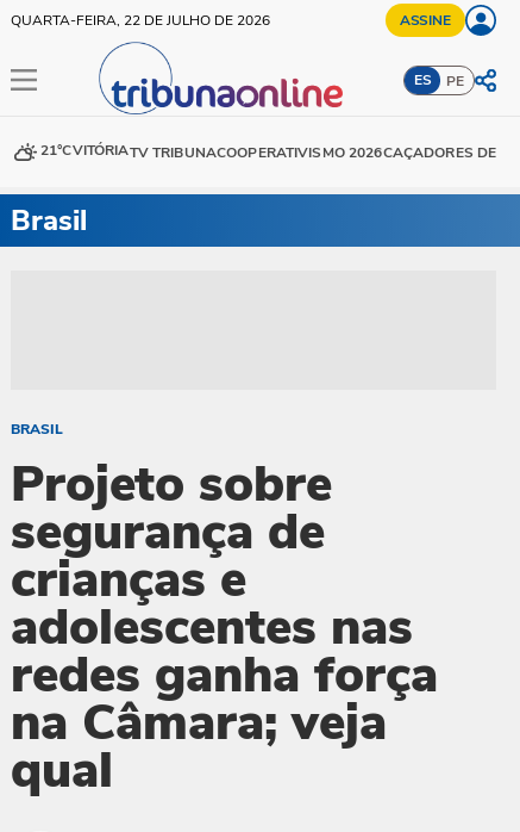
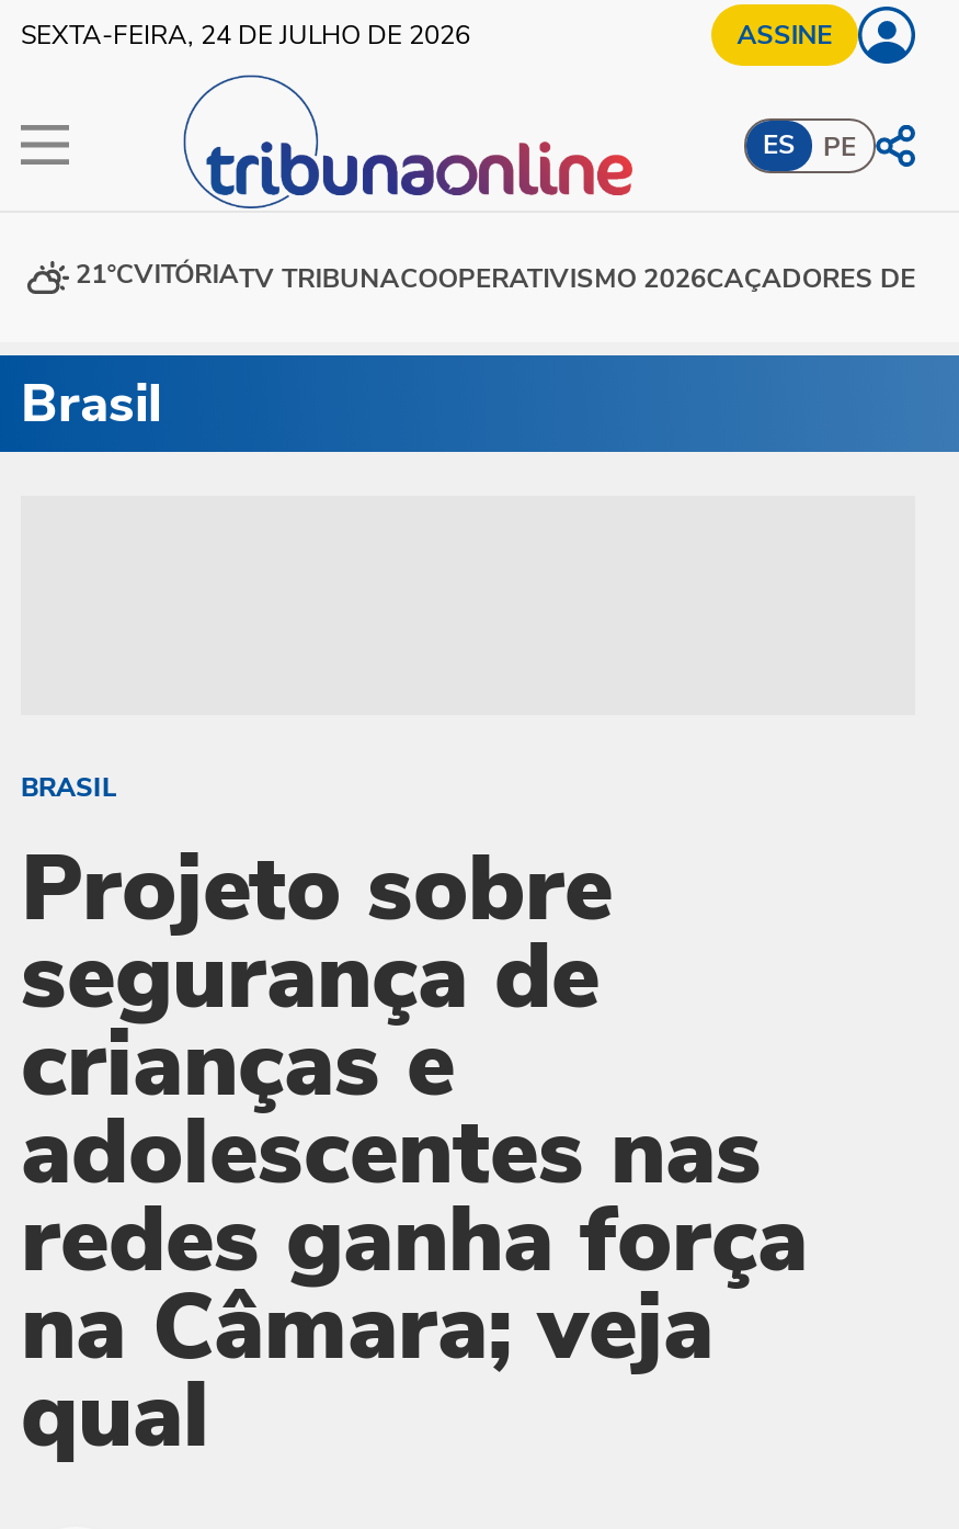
[11,11,270,30] QUARTA-FEIRA, 22 DE JULHO DE 2026 -> [21,18,470,53] SEXTA-FEIRA, 24 DE JULHO DE 2026

